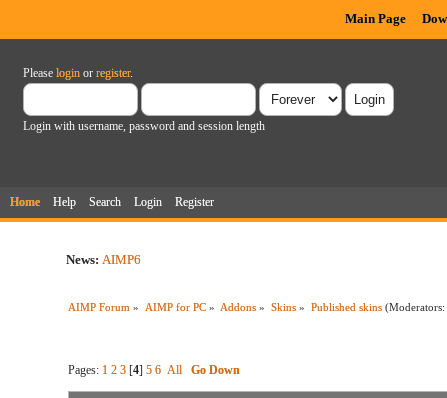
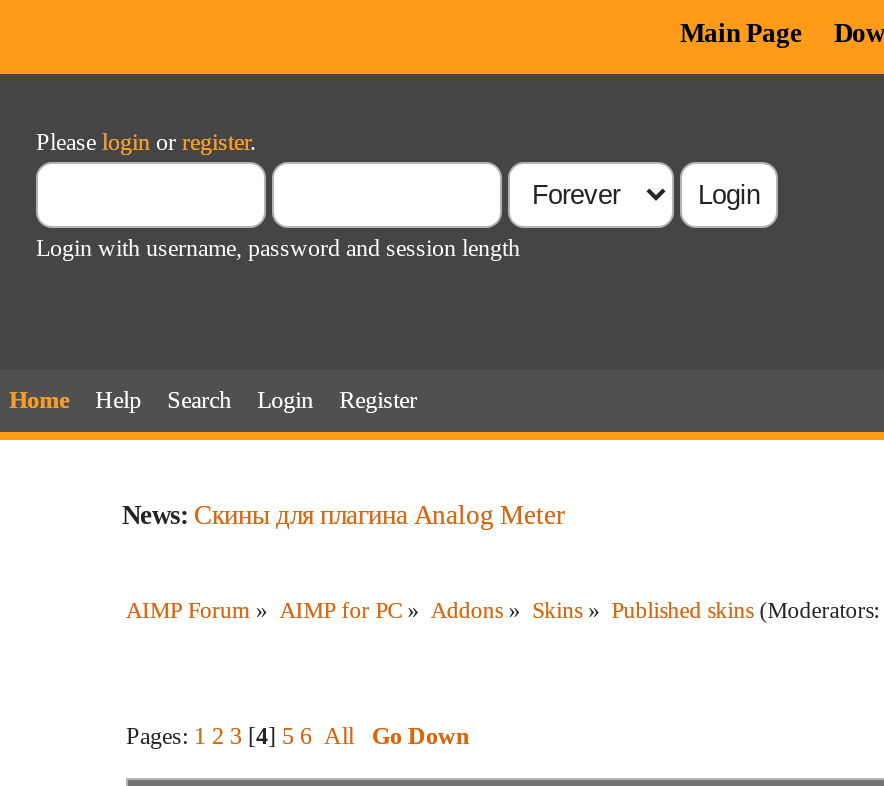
[66,252,141,267] News: AIMP6 -> [122,500,564,530] News: Скины для плагина Analog Meter

